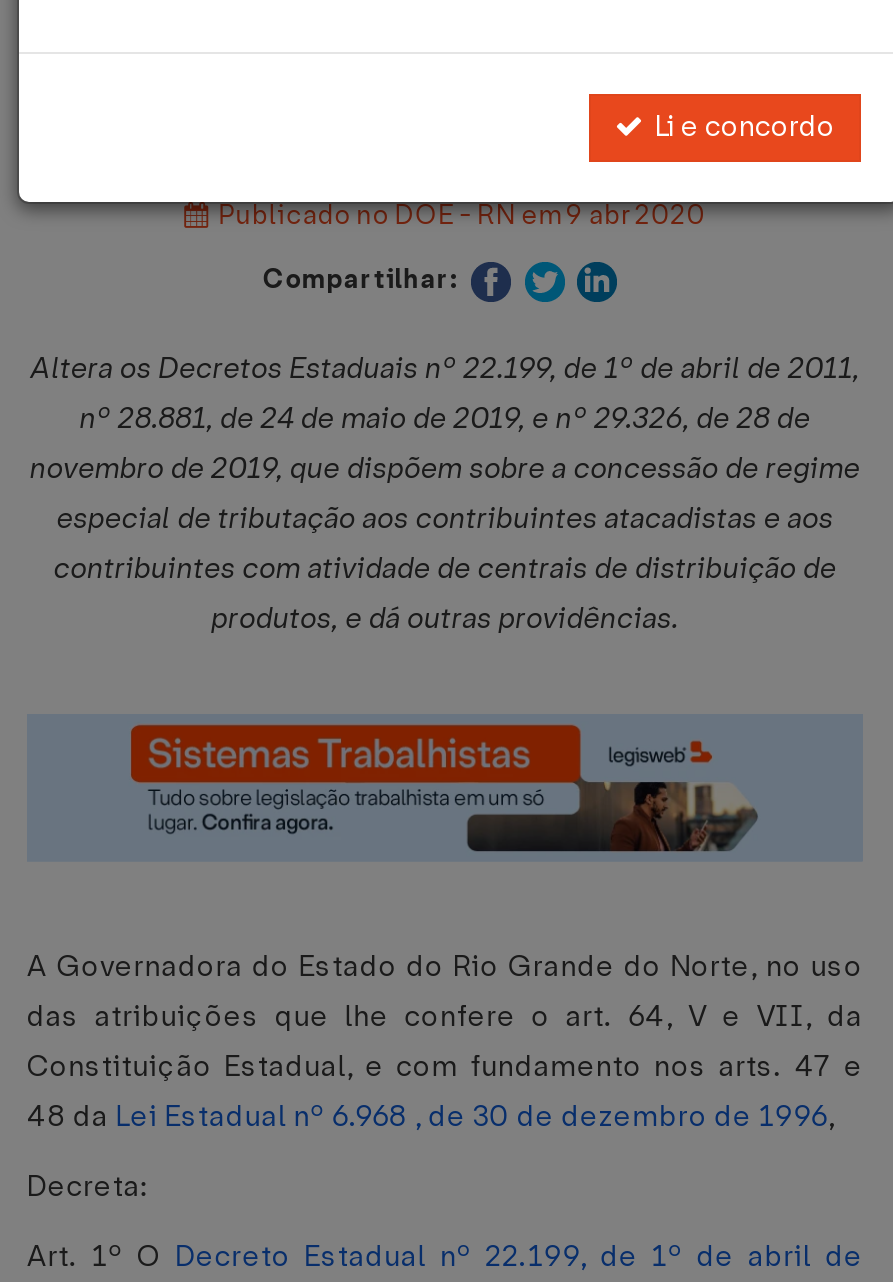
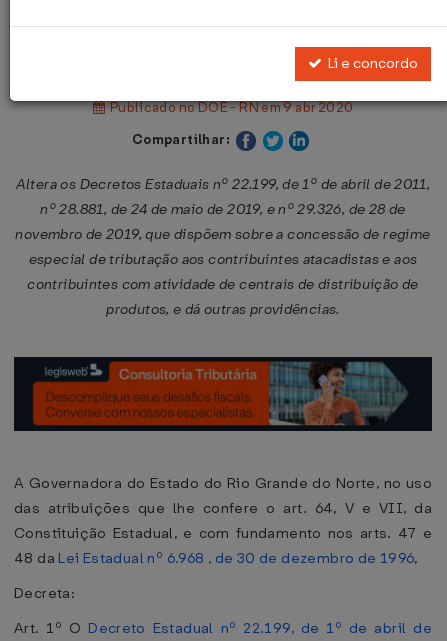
[27,714,863,862] [image] -> [13,356,433,432] [image]

